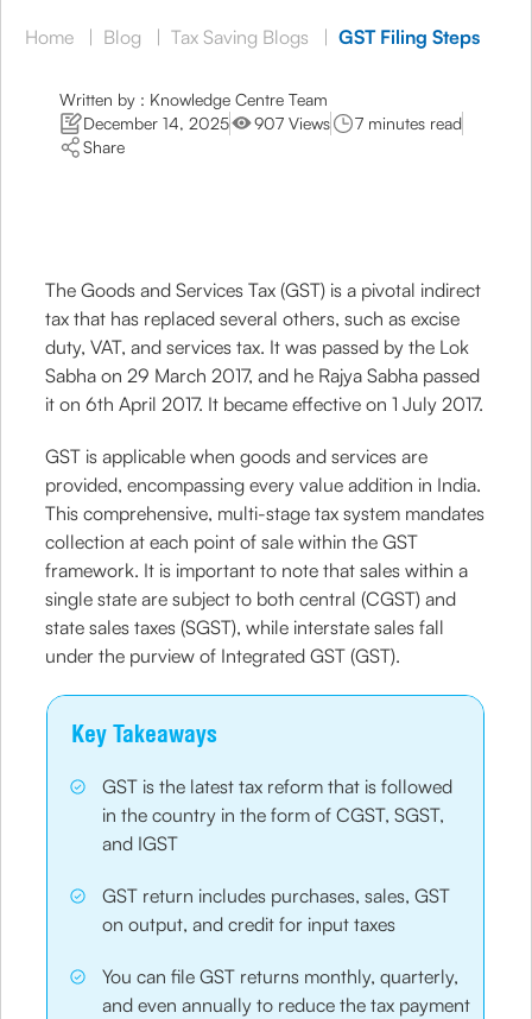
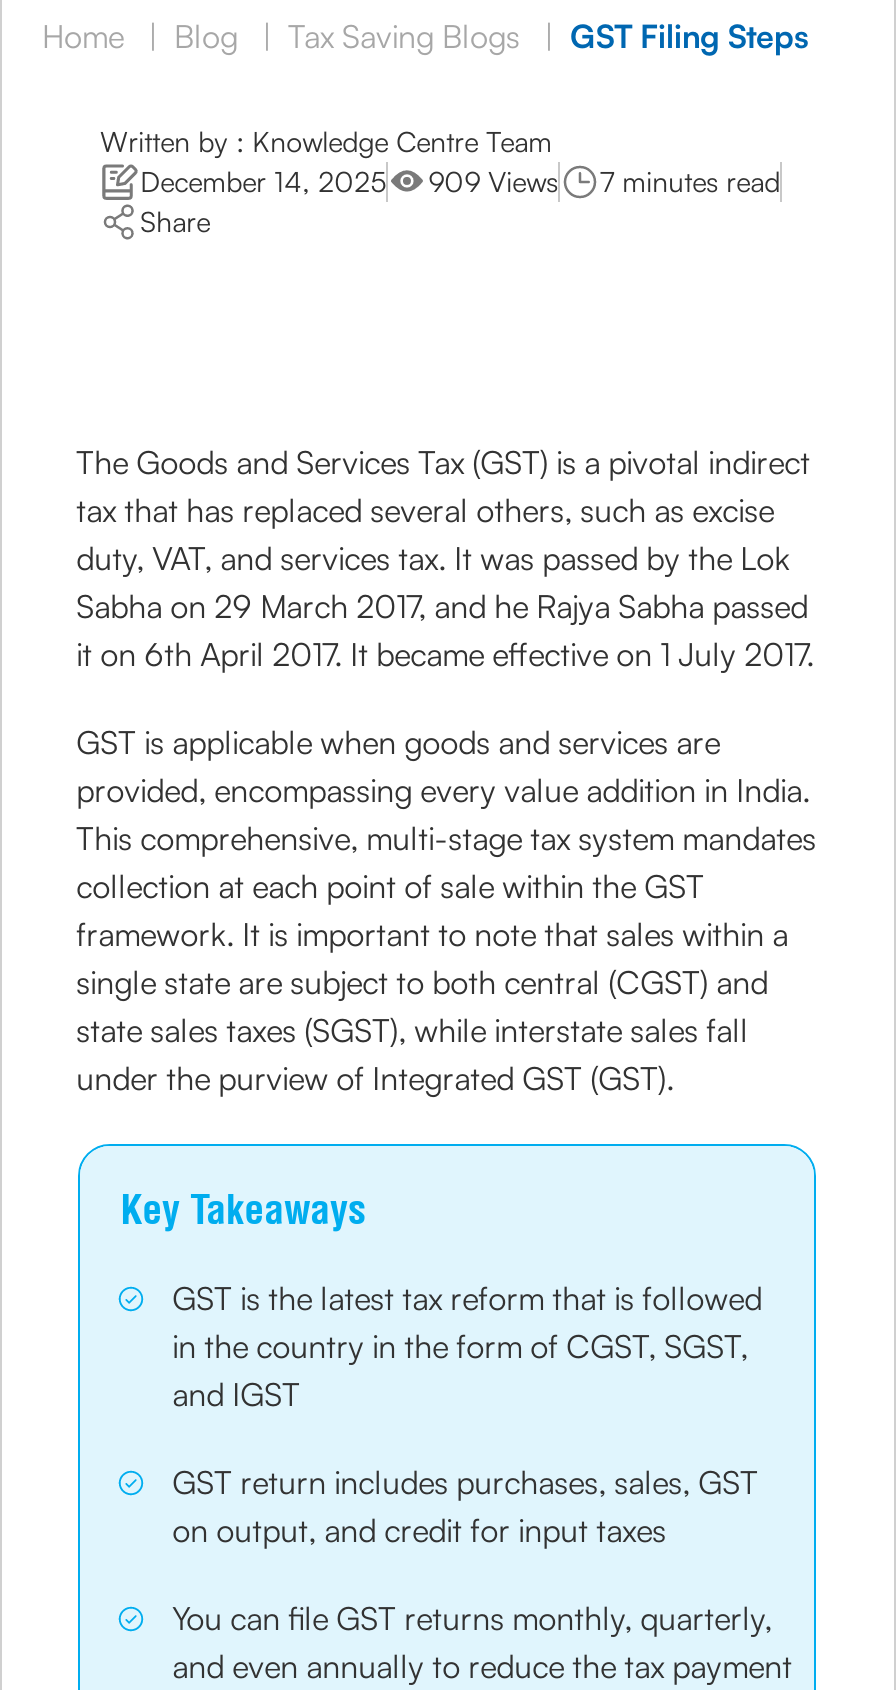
[83,113,462,133] December 14, 2025 907 Views 7 minutes read -> [140,164,780,198] December 14, 2025 909 Views 7 minutes read

